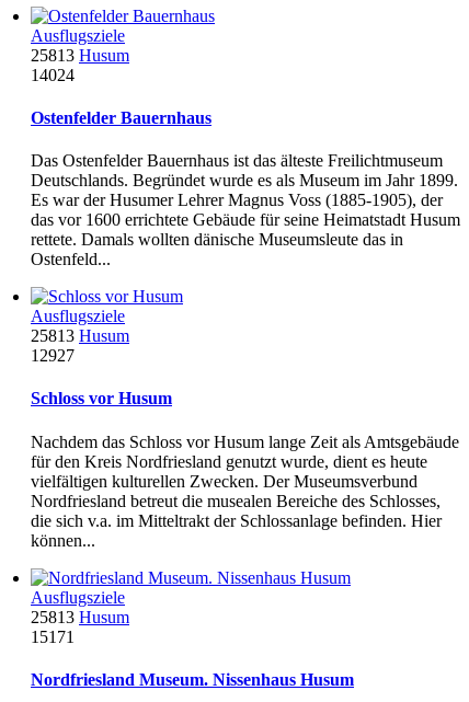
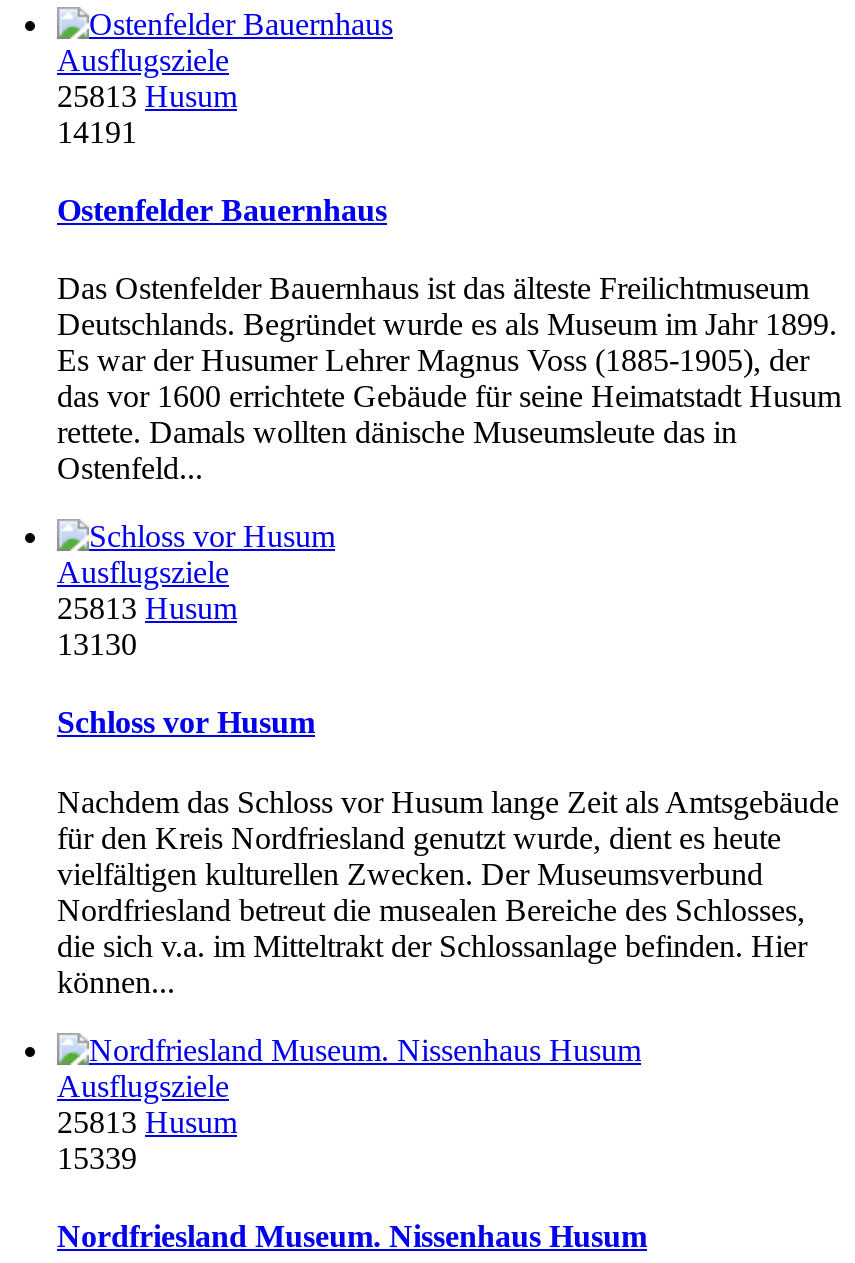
[31,65,75,84] 14024 -> [57,114,137,148] 14191
[31,346,75,365] 12927 -> [57,627,137,661] 13130
[31,627,75,646] 15171 -> [57,1140,137,1174] 15339

